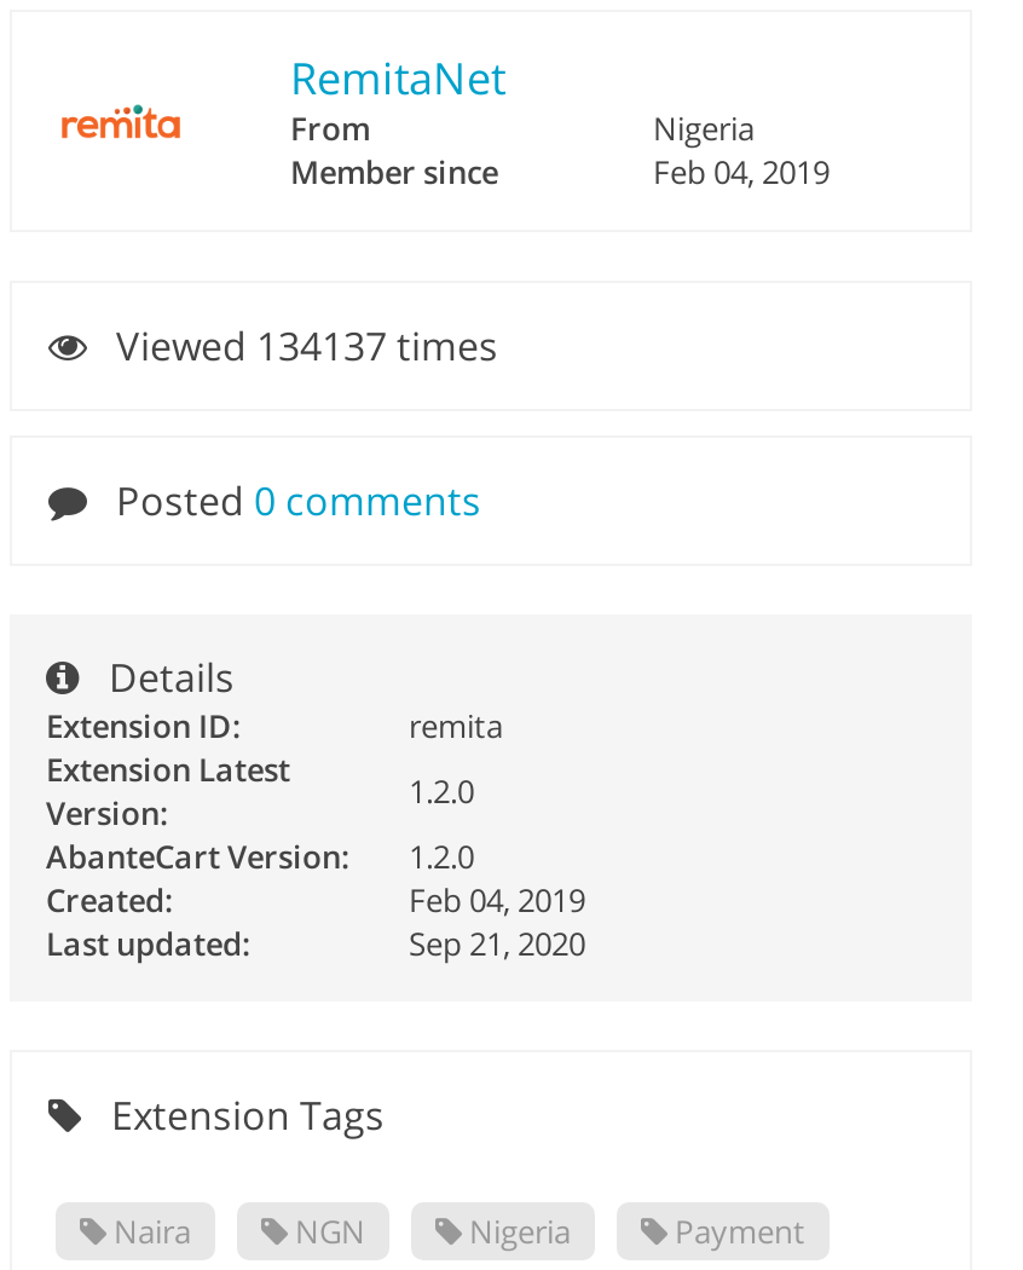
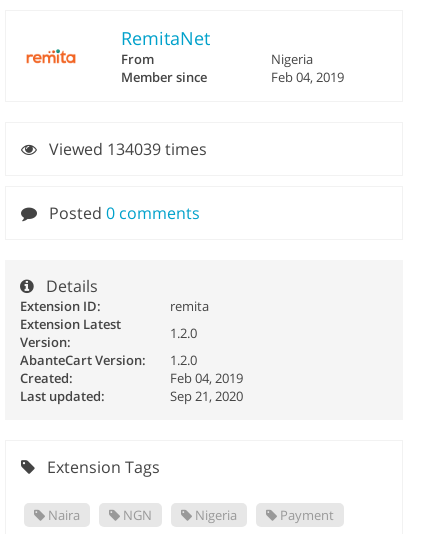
[87,320,498,373] Viewed 134137 times -> [37,138,207,160] Viewed 134039 times

